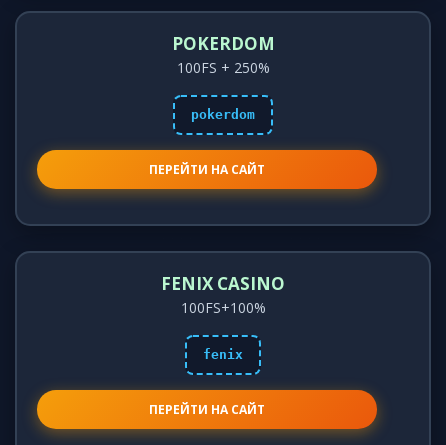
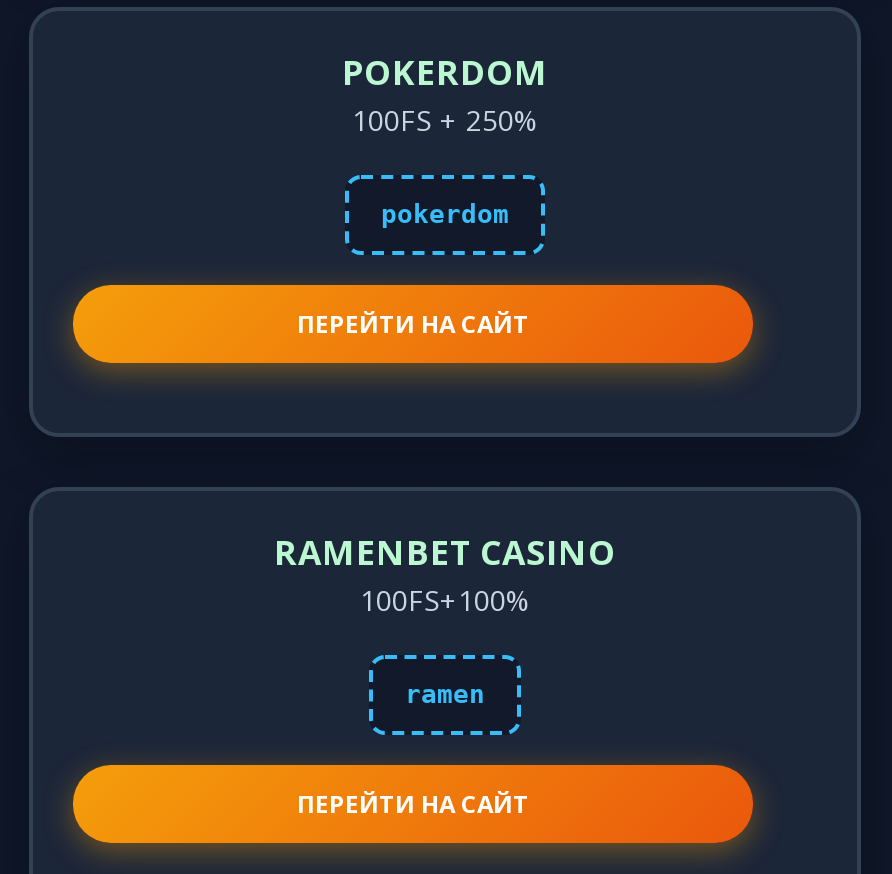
[161,272,285,295] FENIX CASINO -> [274,529,616,575] RAMENBET CASINO
[203,347,243,362] fenix -> [405,679,485,709] ramen

